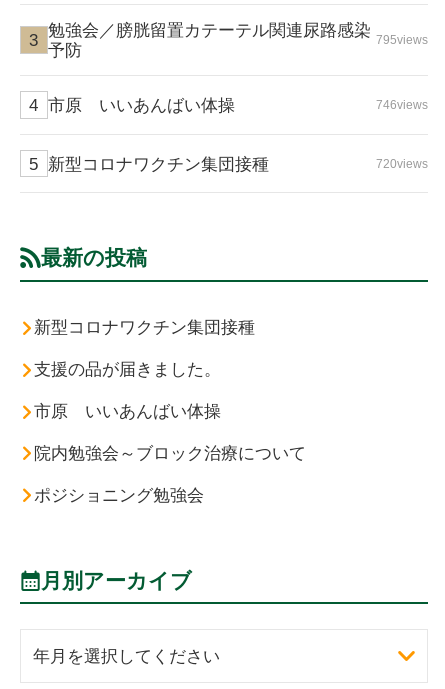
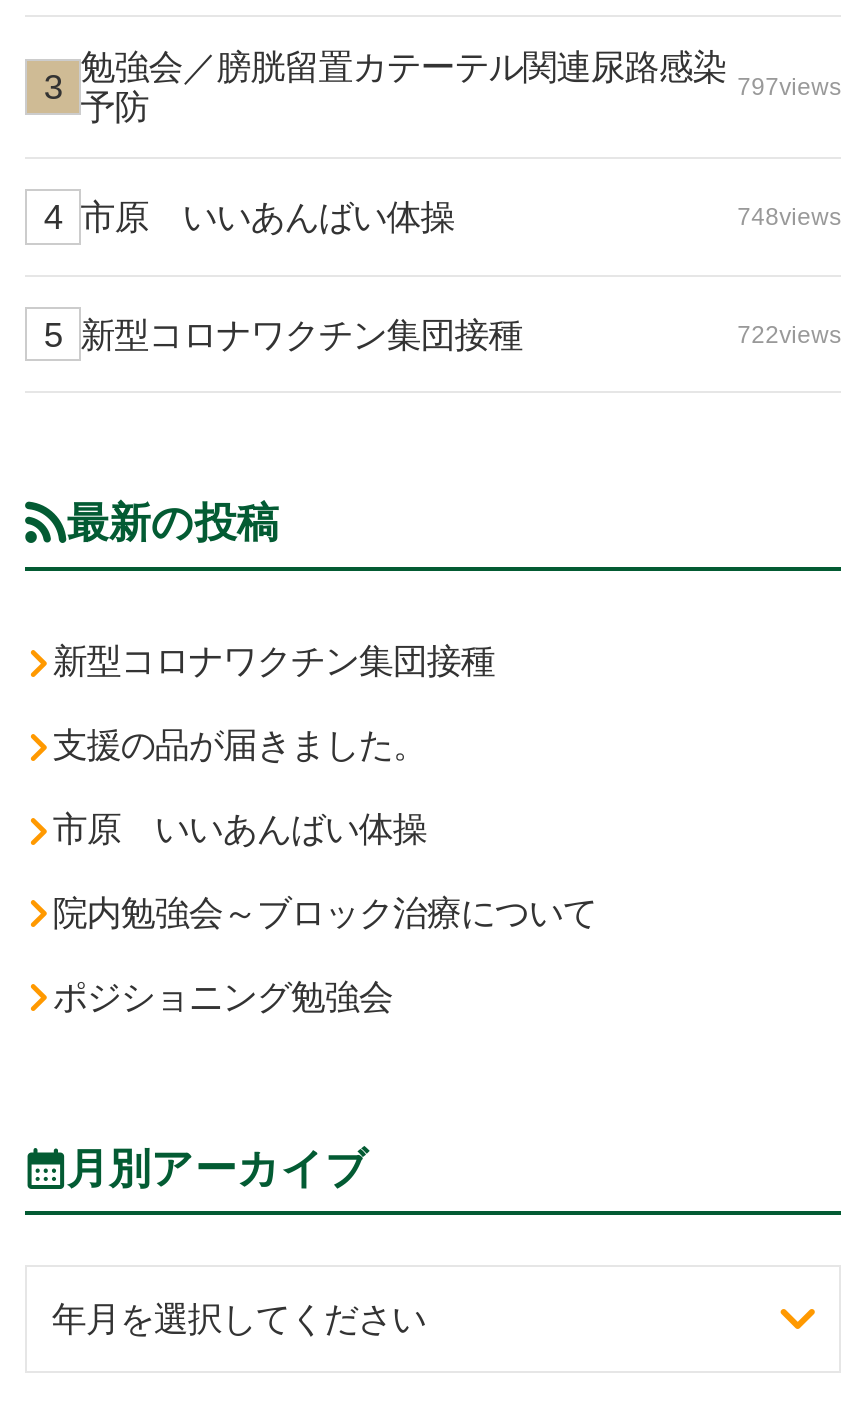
[48,20,428,47] 勉強会／膀胱留置カテーテル関連尿路感染 795views -> [81,47,841,101] 勉強会／膀胱留置カテーテル関連尿路感染 797views
[376,98,428,112] 746views -> [737,203,841,231] 748views
[376,156,428,170] 720views -> [737,320,841,348] 722views

